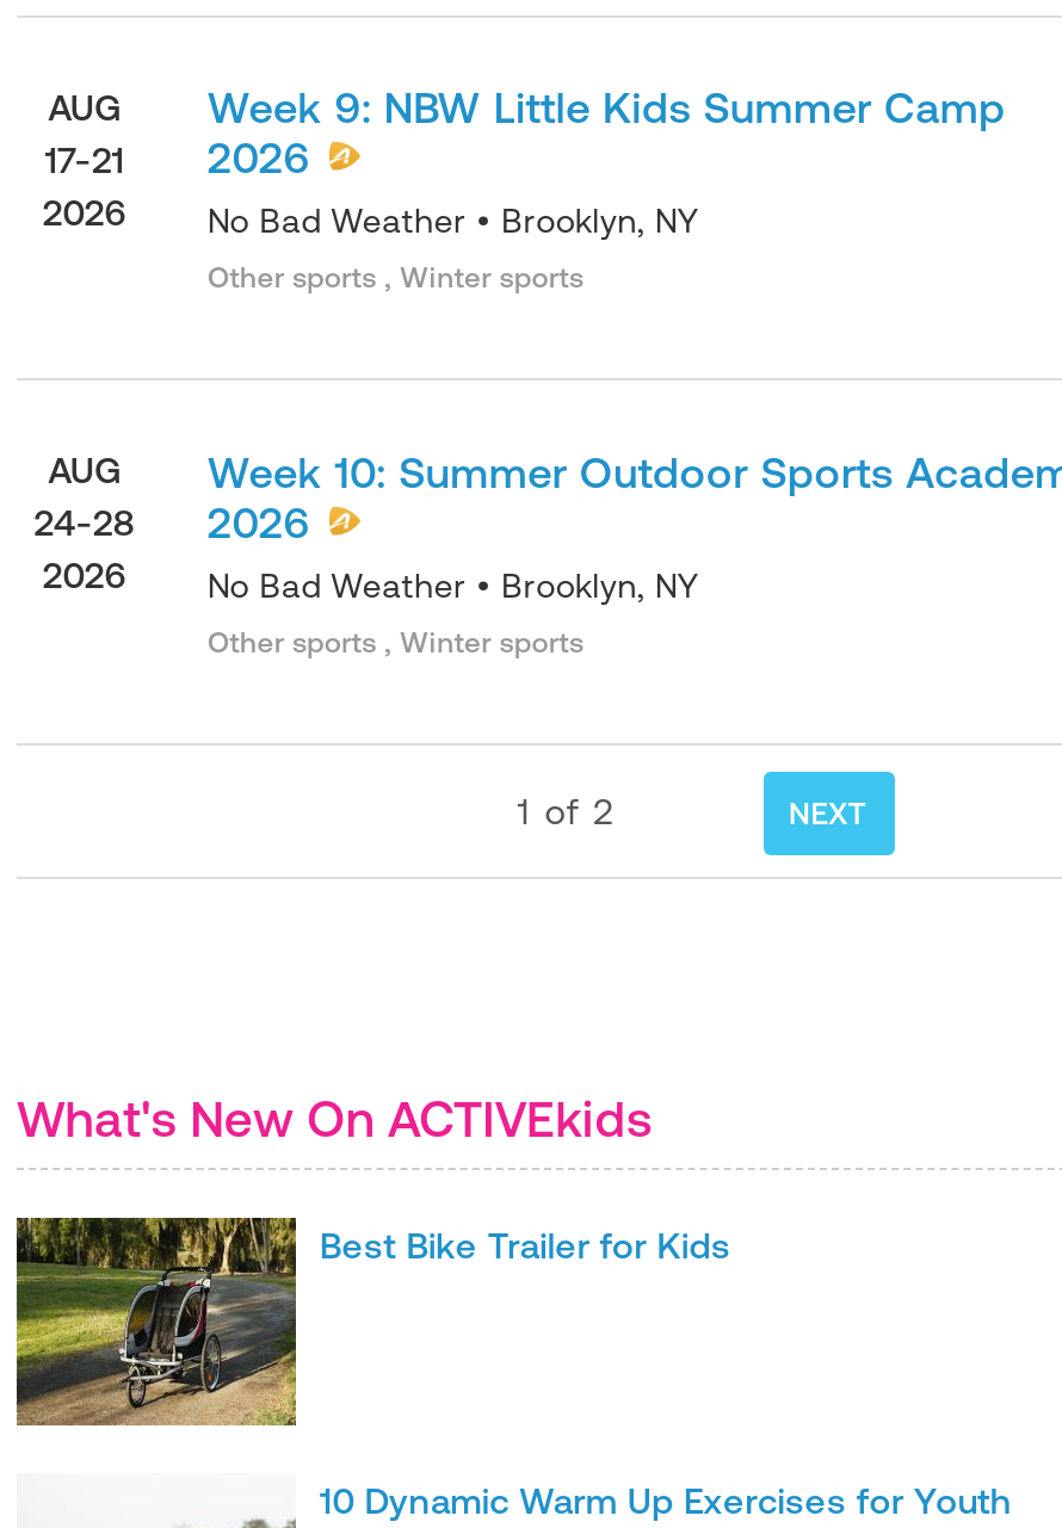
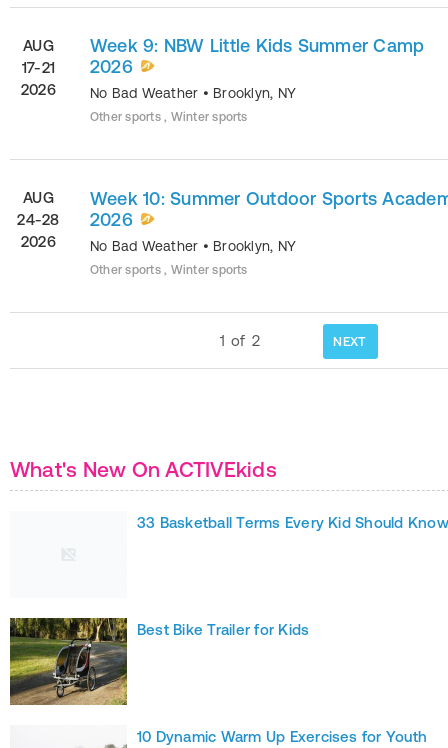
none -> [137,513,448,530] 33 Basketball Terms Every Kid Should Know

